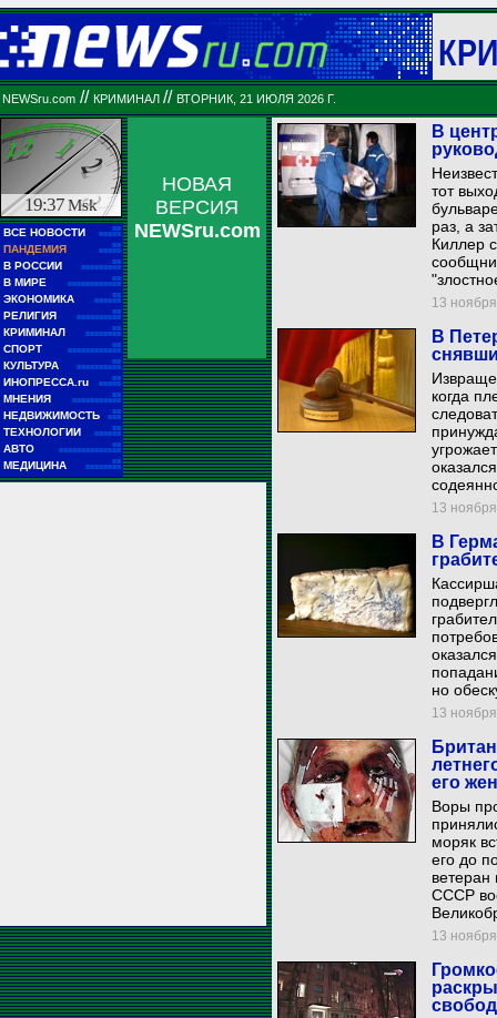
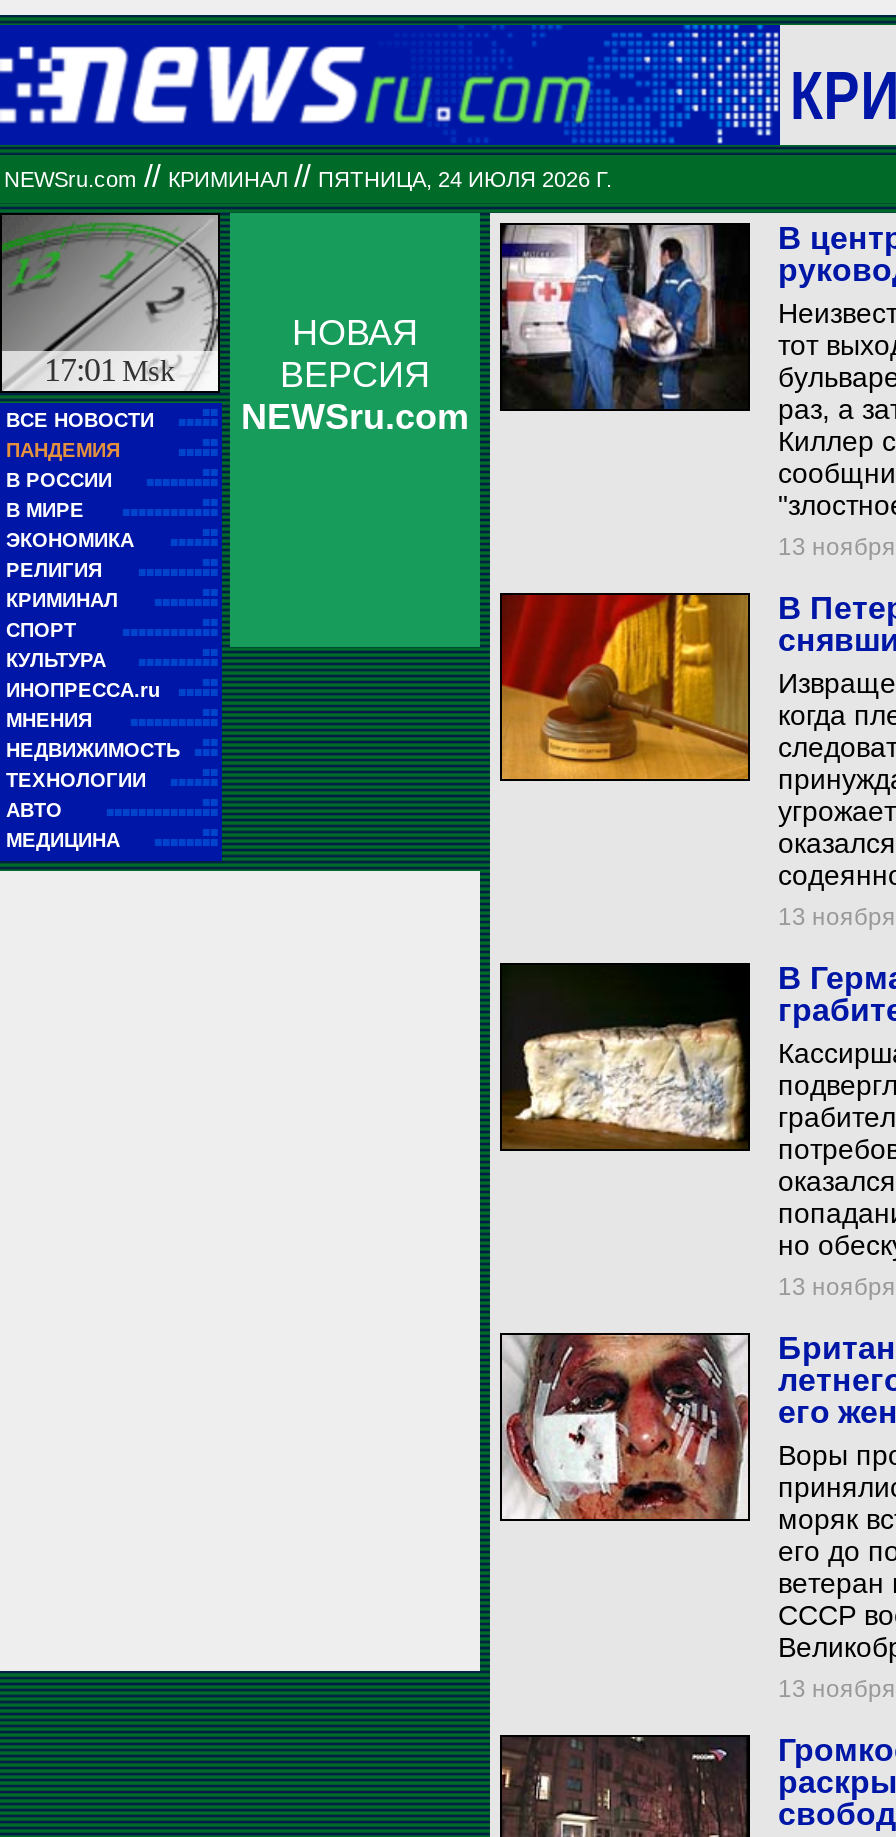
[2,88,336,106] NEWSru.com // КРИМИНАЛ // ВТОРНИК, 21 ИЮЛЯ 2026 Г. -> [4,159,612,193] NEWSru.com // КРИМИНАЛ // ПЯТНИЦА, 24 ИЮЛЯ 2026 Г.
[24,194,98,215] 19:37 Msk -> [44,351,176,389] 17:01 Msk

